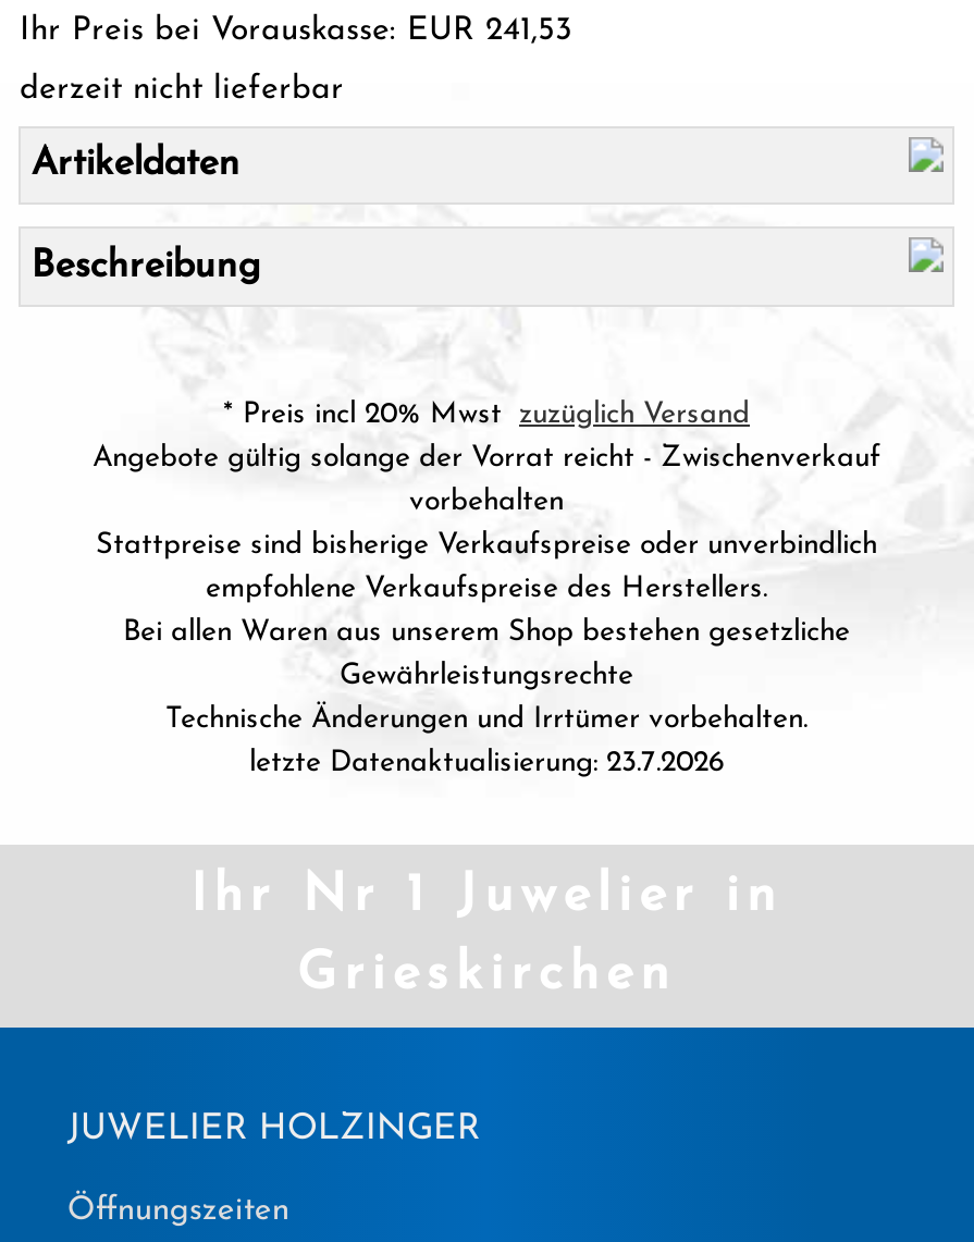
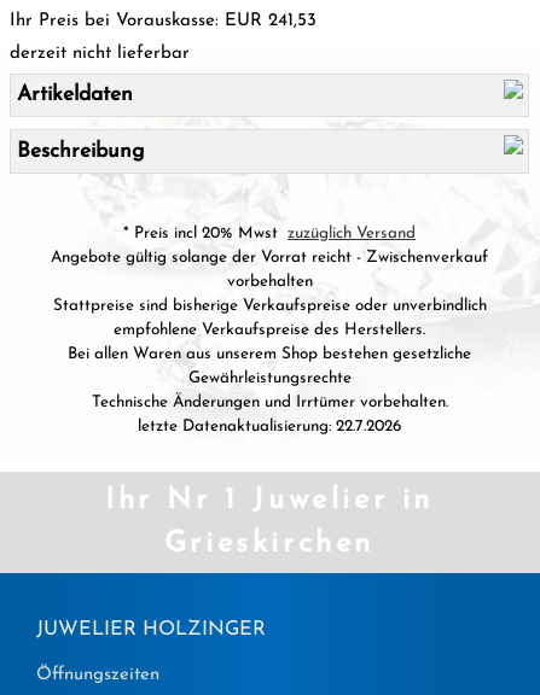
[249,748,724,777] letzte Datenaktualisierung: 23.7.2026 -> [138,418,401,434] letzte Datenaktualisierung: 22.7.2026

